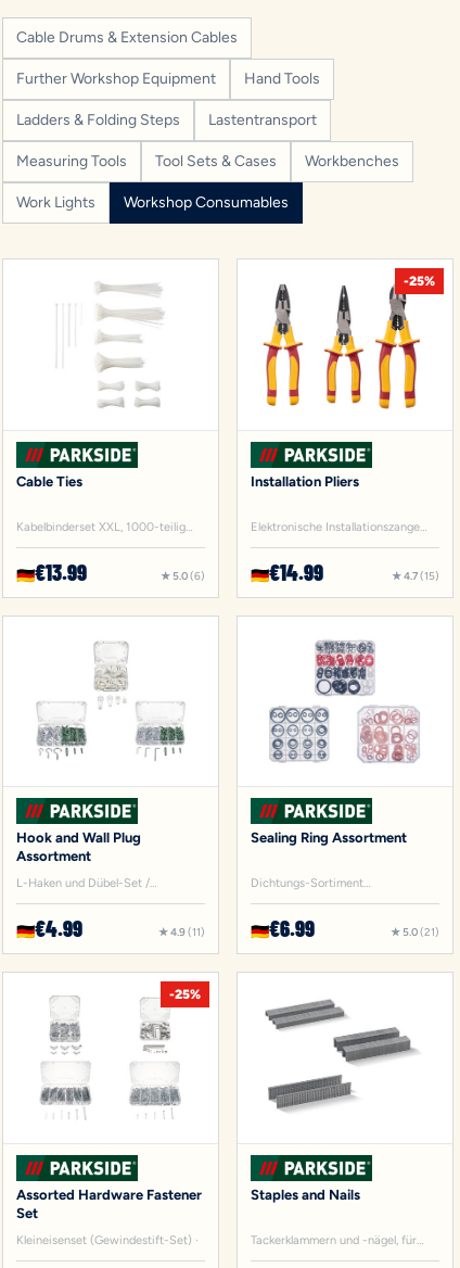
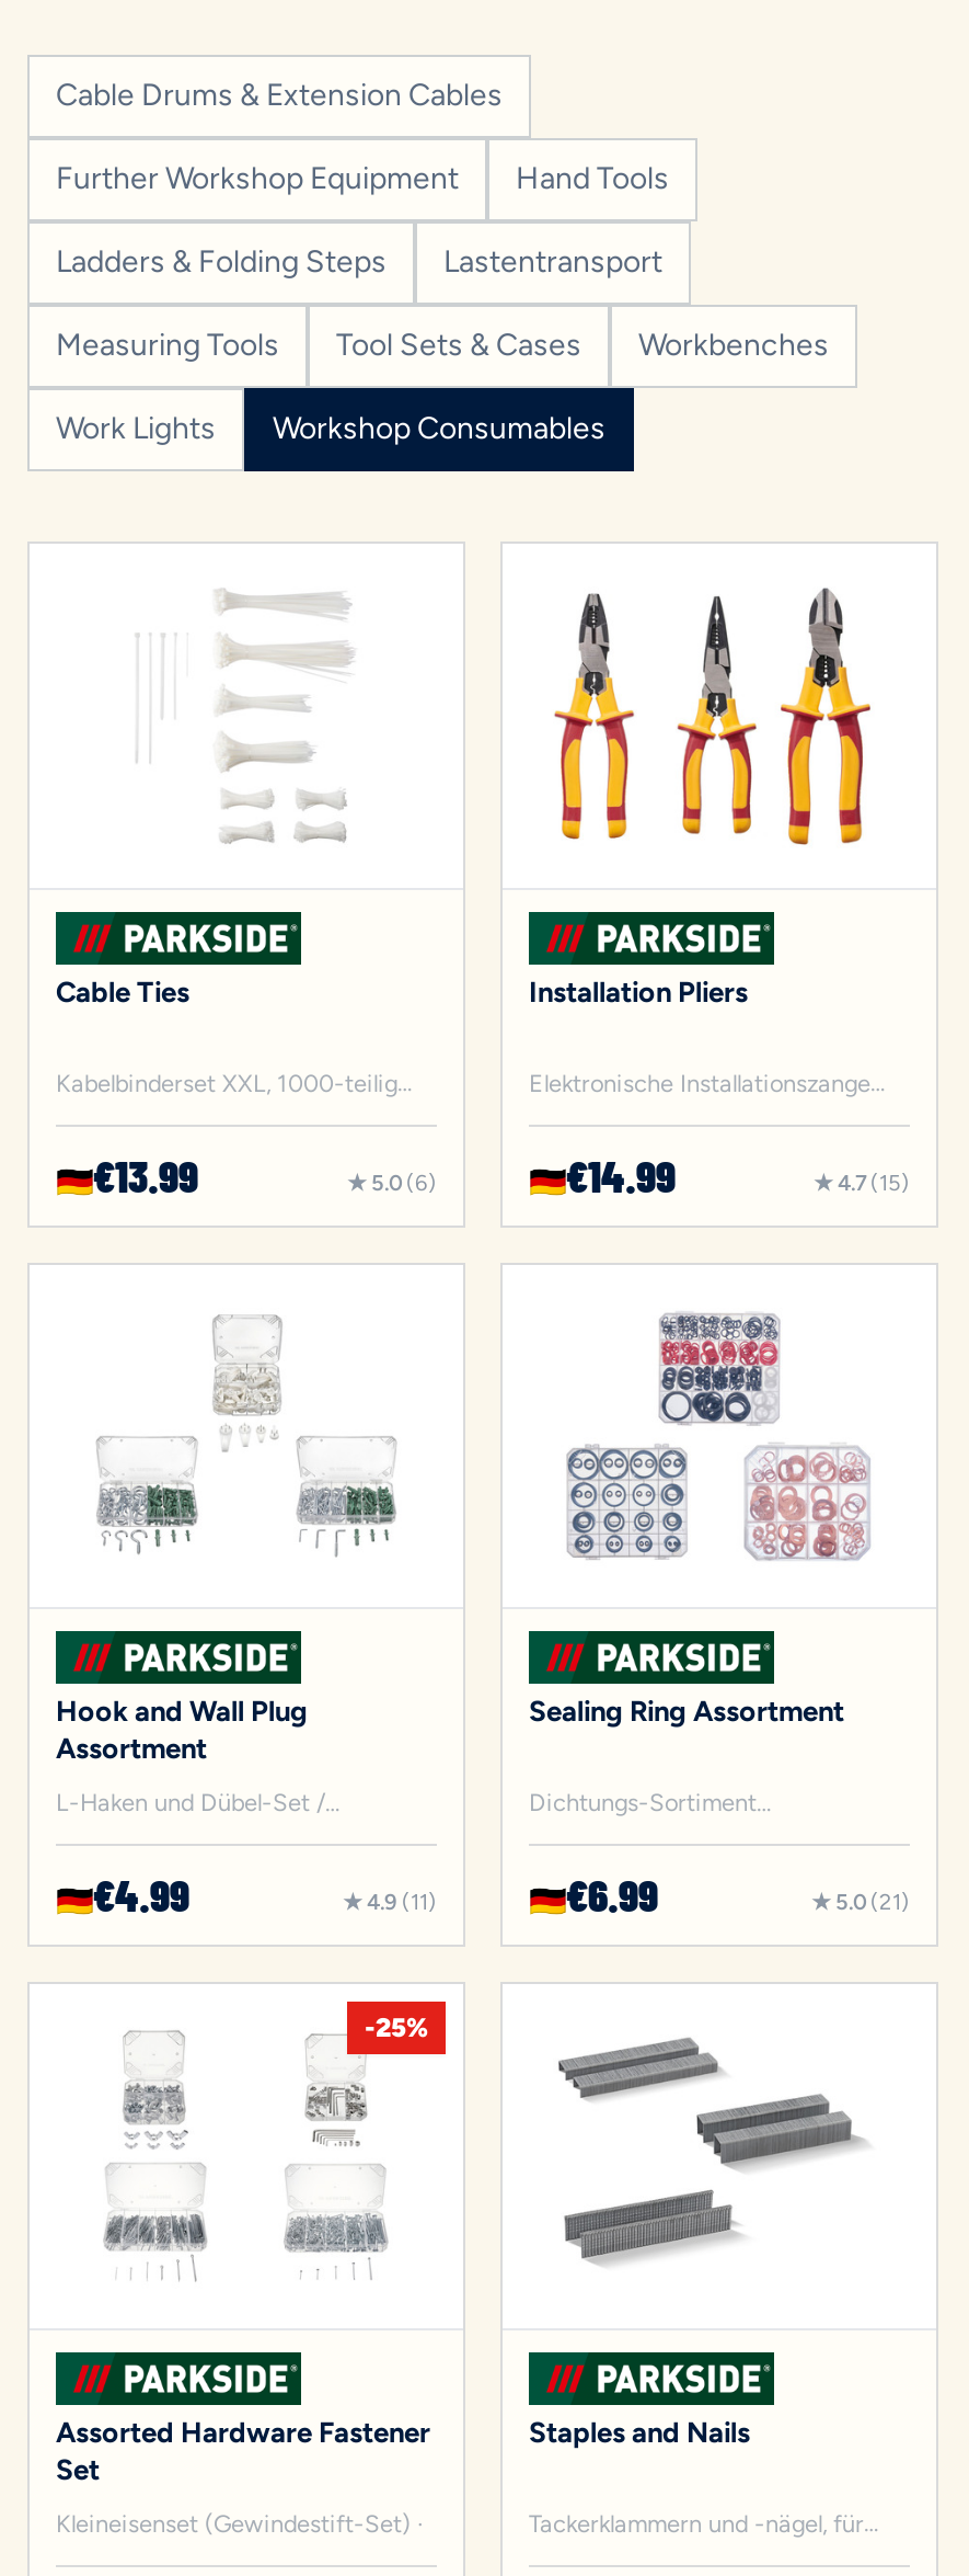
[404,274,435,289] -25% -> none

